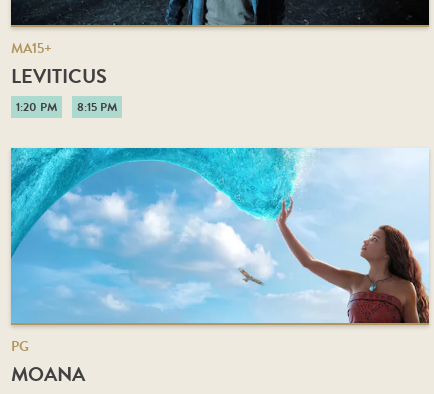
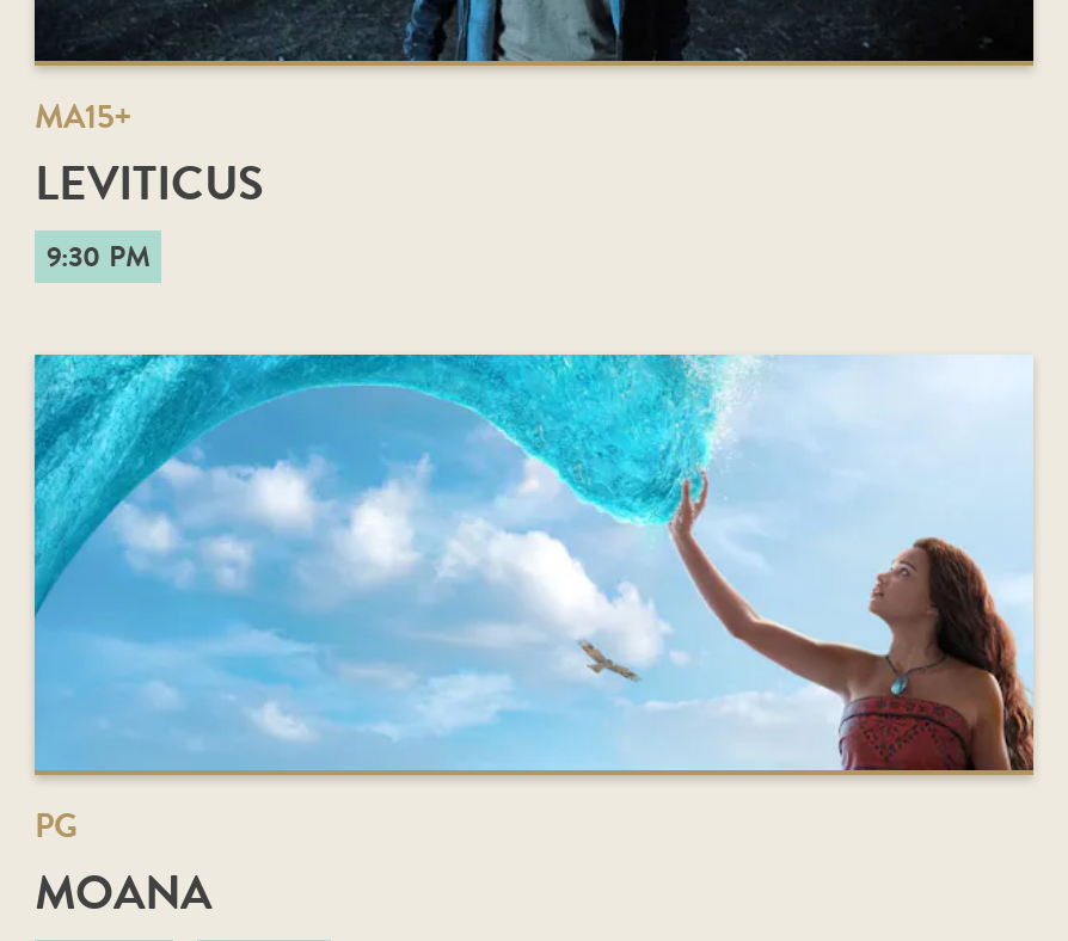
[16,98,117,116] 1:20 PM | 8:15 PM -> [47,234,149,277] 9:30 PM

